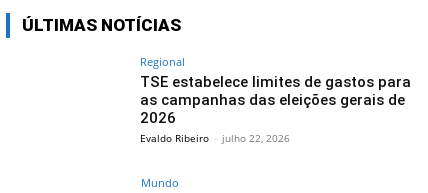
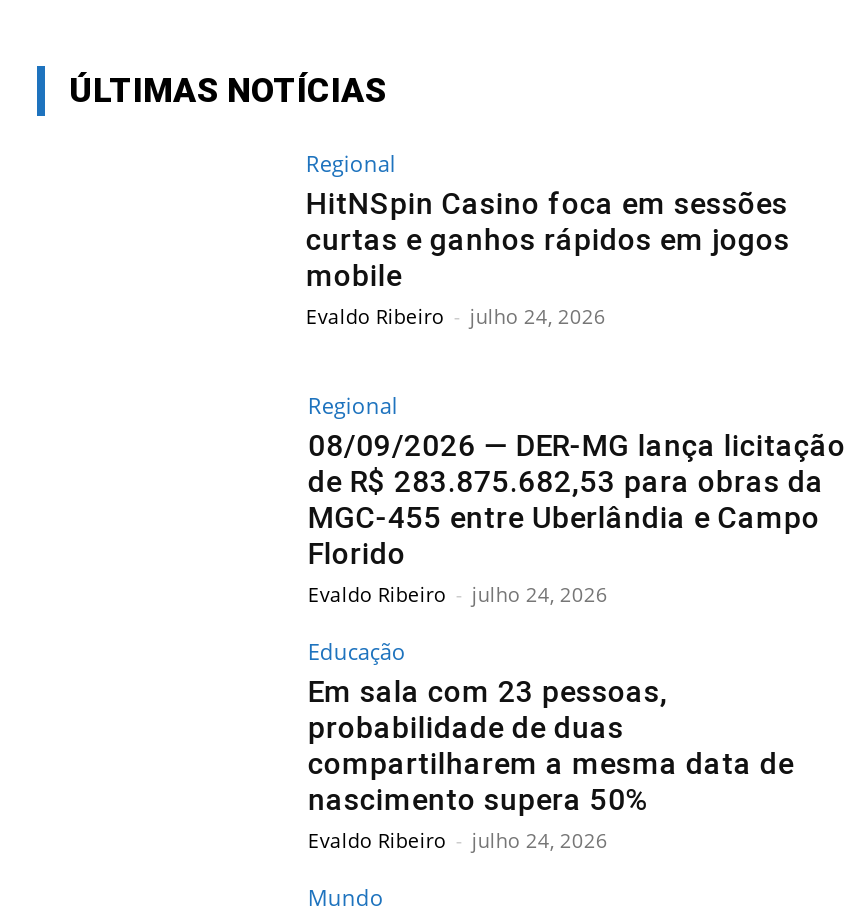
[140,73,411,145] TSE estabelece limites de gastos para | as campanhas das eleições gerais de | 2026 | Evaldo Ribeiro - julho 22, 2026 -> [306,185,846,855] HitNSpin Casino foca em sessões | curtas e ganhos rápidos em jogos | mobile | Evaldo Ribeiro - julho 24, 2026 | Regional | 08/09/2026 — DER-MG lança licitação | de R$ 283.875.682,53 para obras da | MGC-455 entre Uberlândia e Campo | Florido | Evaldo Ribeiro - julho 24, 2026 | Educação | Em sala com 23 pessoas, | probabilidade de duas | compartilharem a mesma data de | nascimento supera 50% | Evaldo Ribeiro - julho 24, 2026

